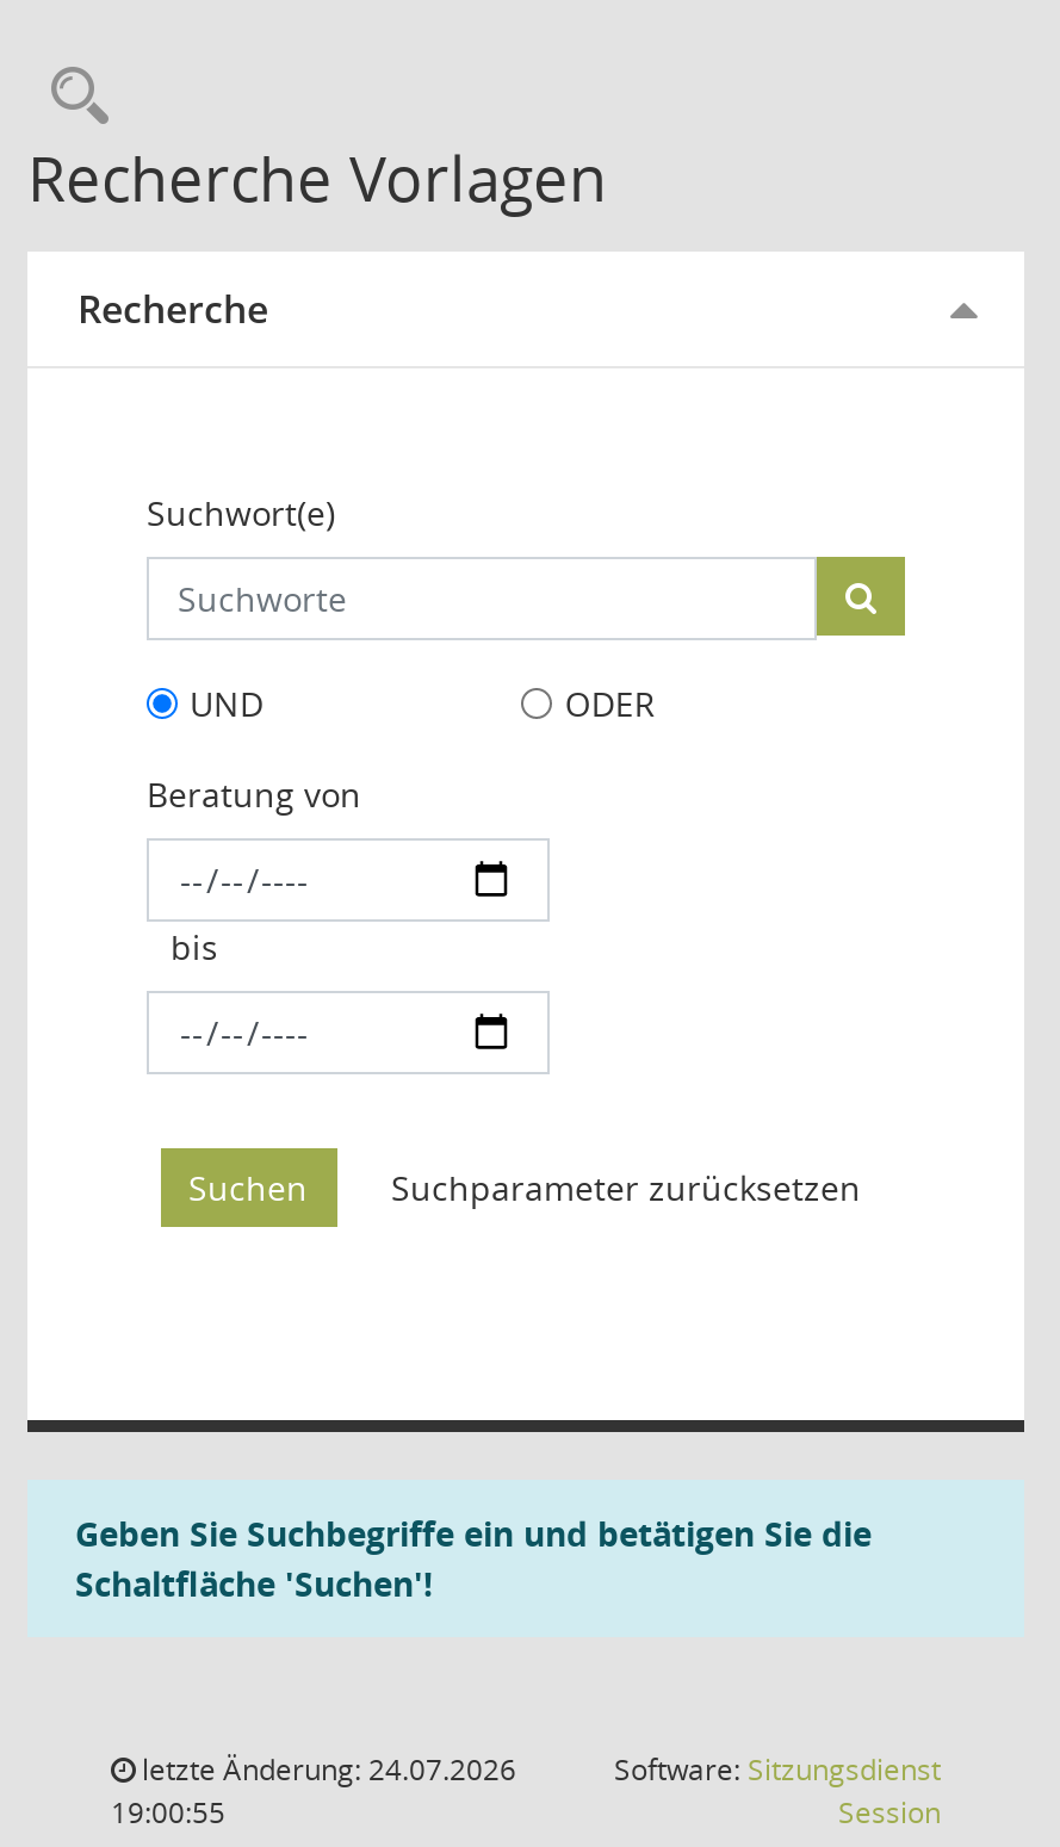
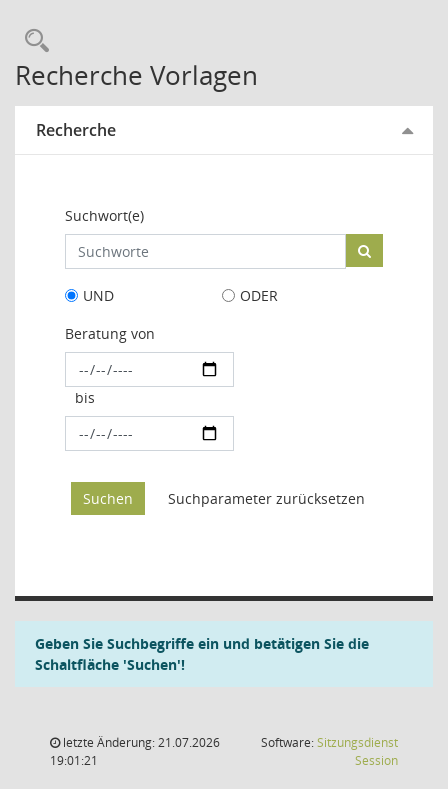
[135,1749,516,1790] letzte Änderung: 24.07.2026 -> [60,734,220,751] letzte Änderung: 21.07.2026
[111,1792,225,1833] 19:00:55 -> [50,752,98,769] 19:01:21

